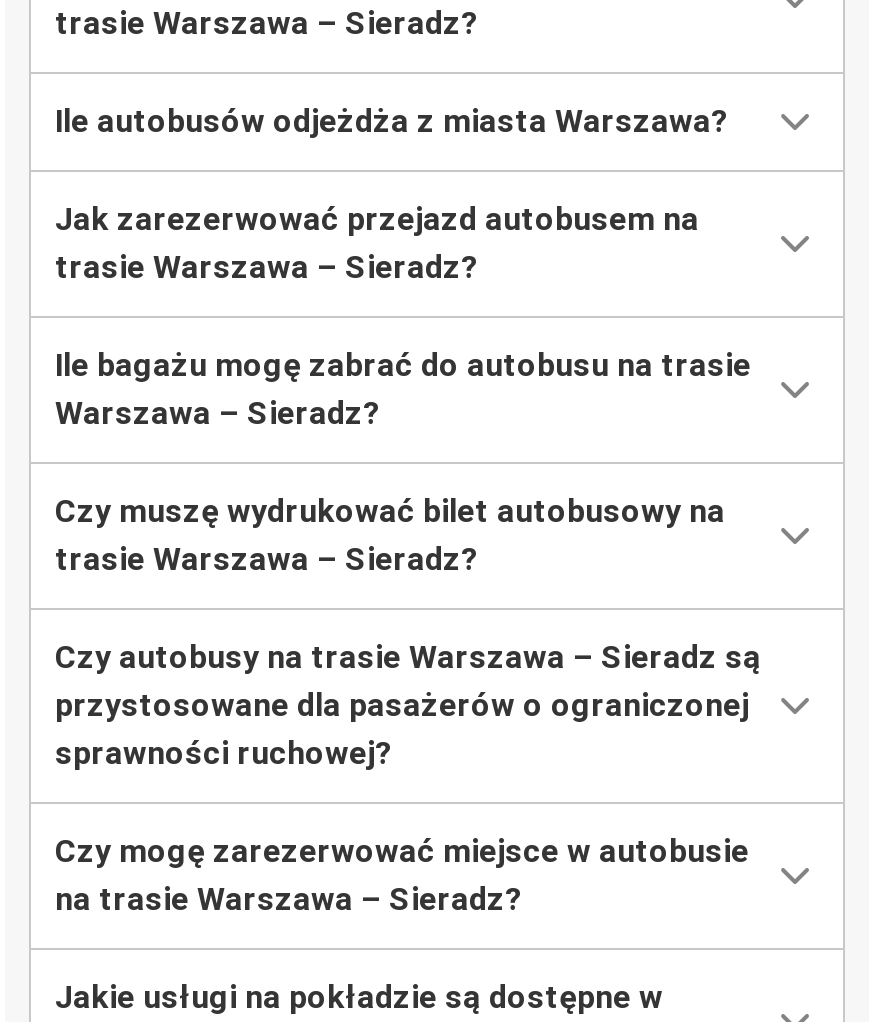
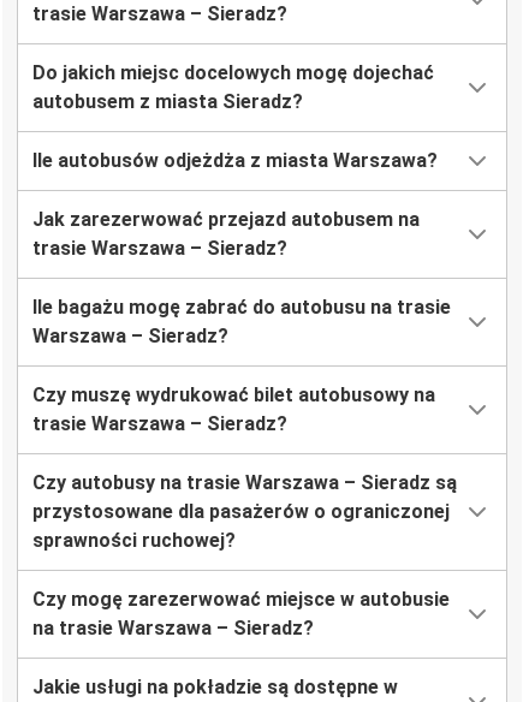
none -> [32,62,434,113] Do jakich miejsc docelowych mogę dojechać | autobusem z miasta Sieradz?

